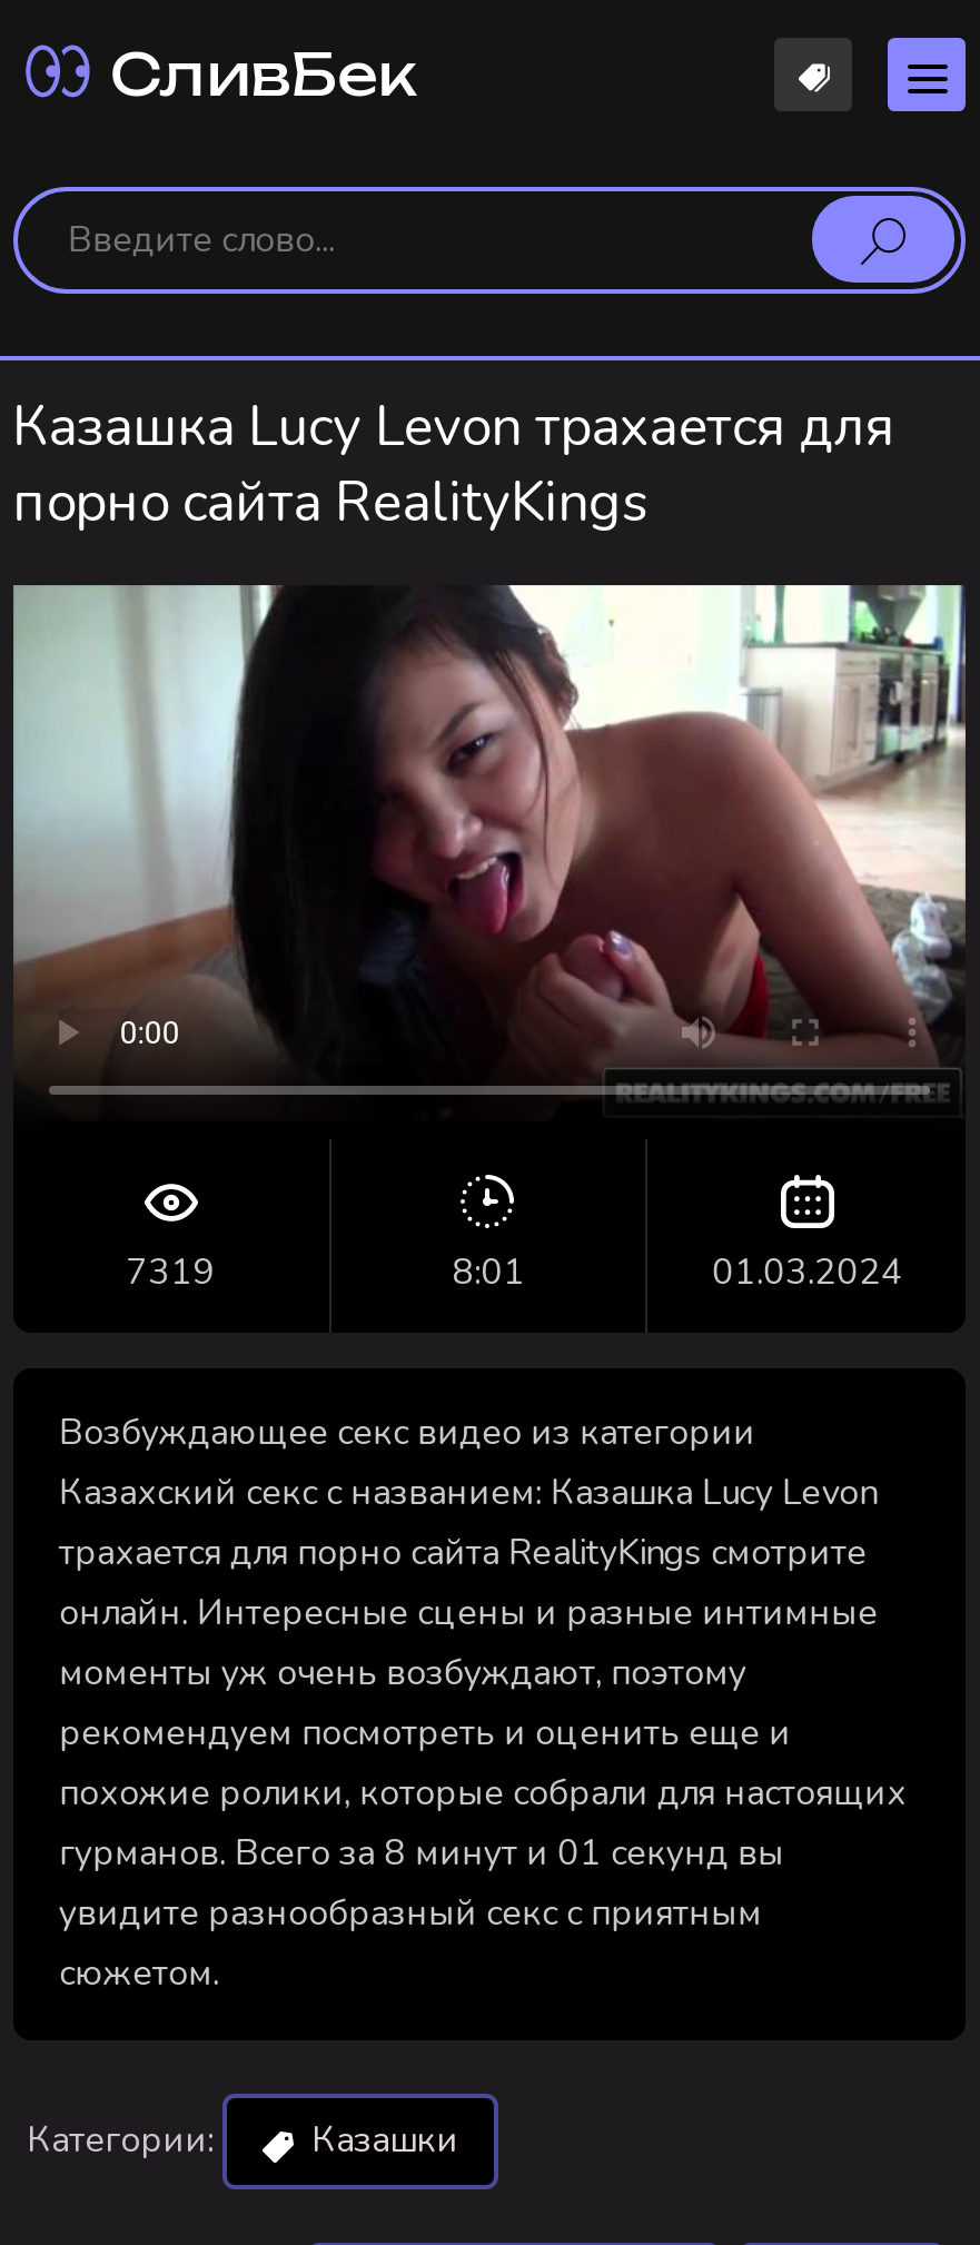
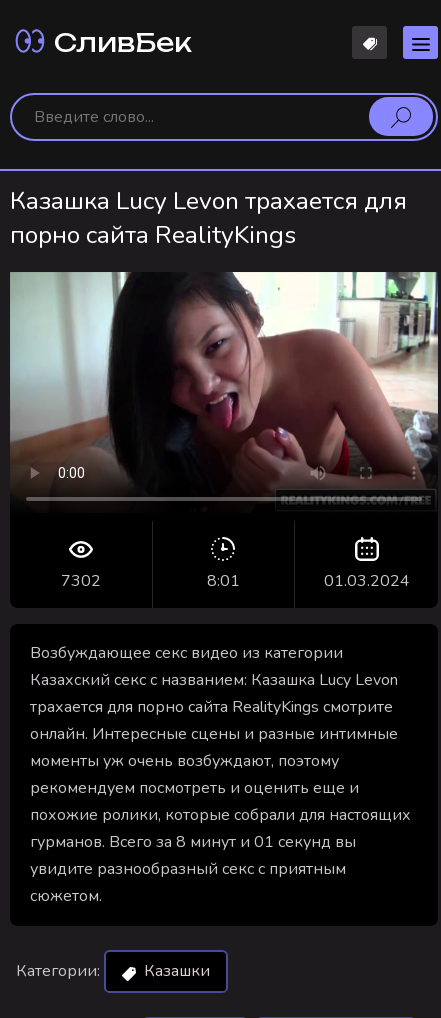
[126,1248,215,1297] 7319 -> [60,570,100,592] 7302

